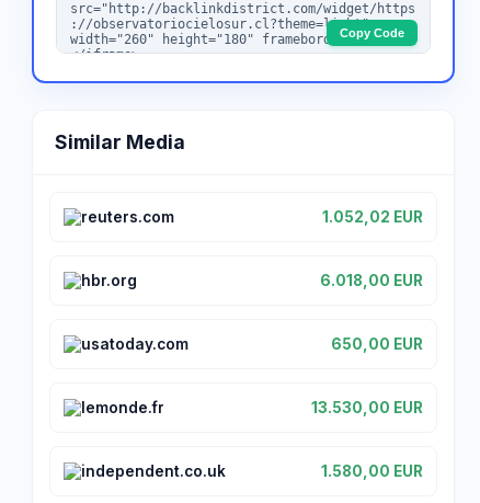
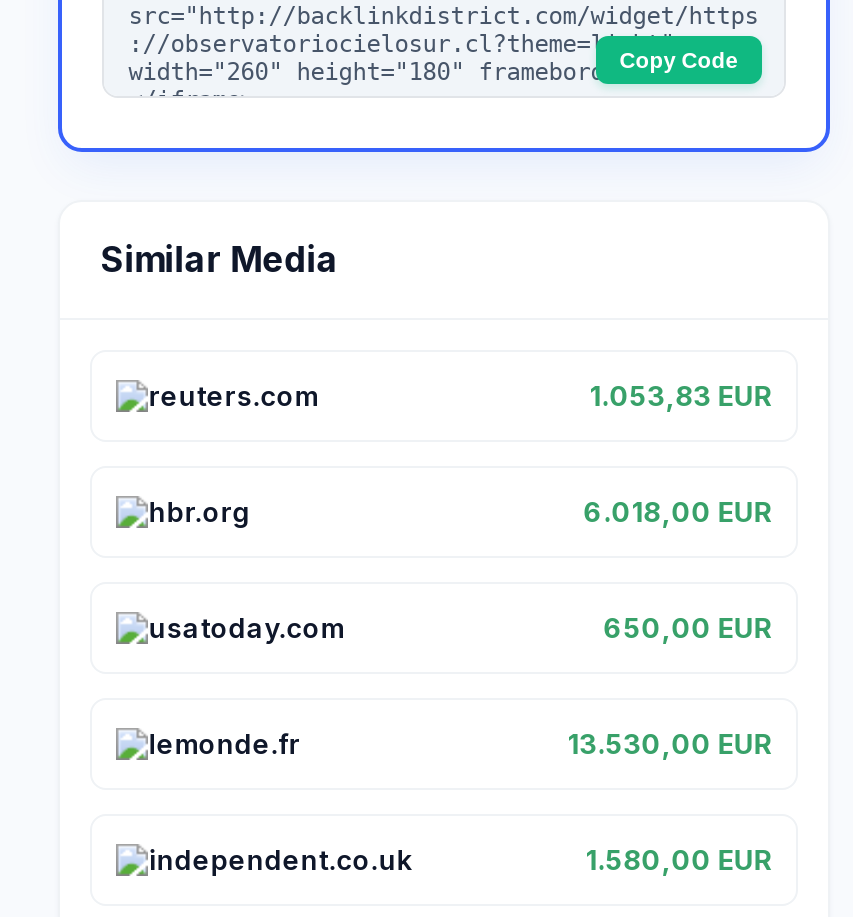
[322,208,423,226] 1.052,02 EUR -> [590,380,772,412] 1.053,83 EUR

